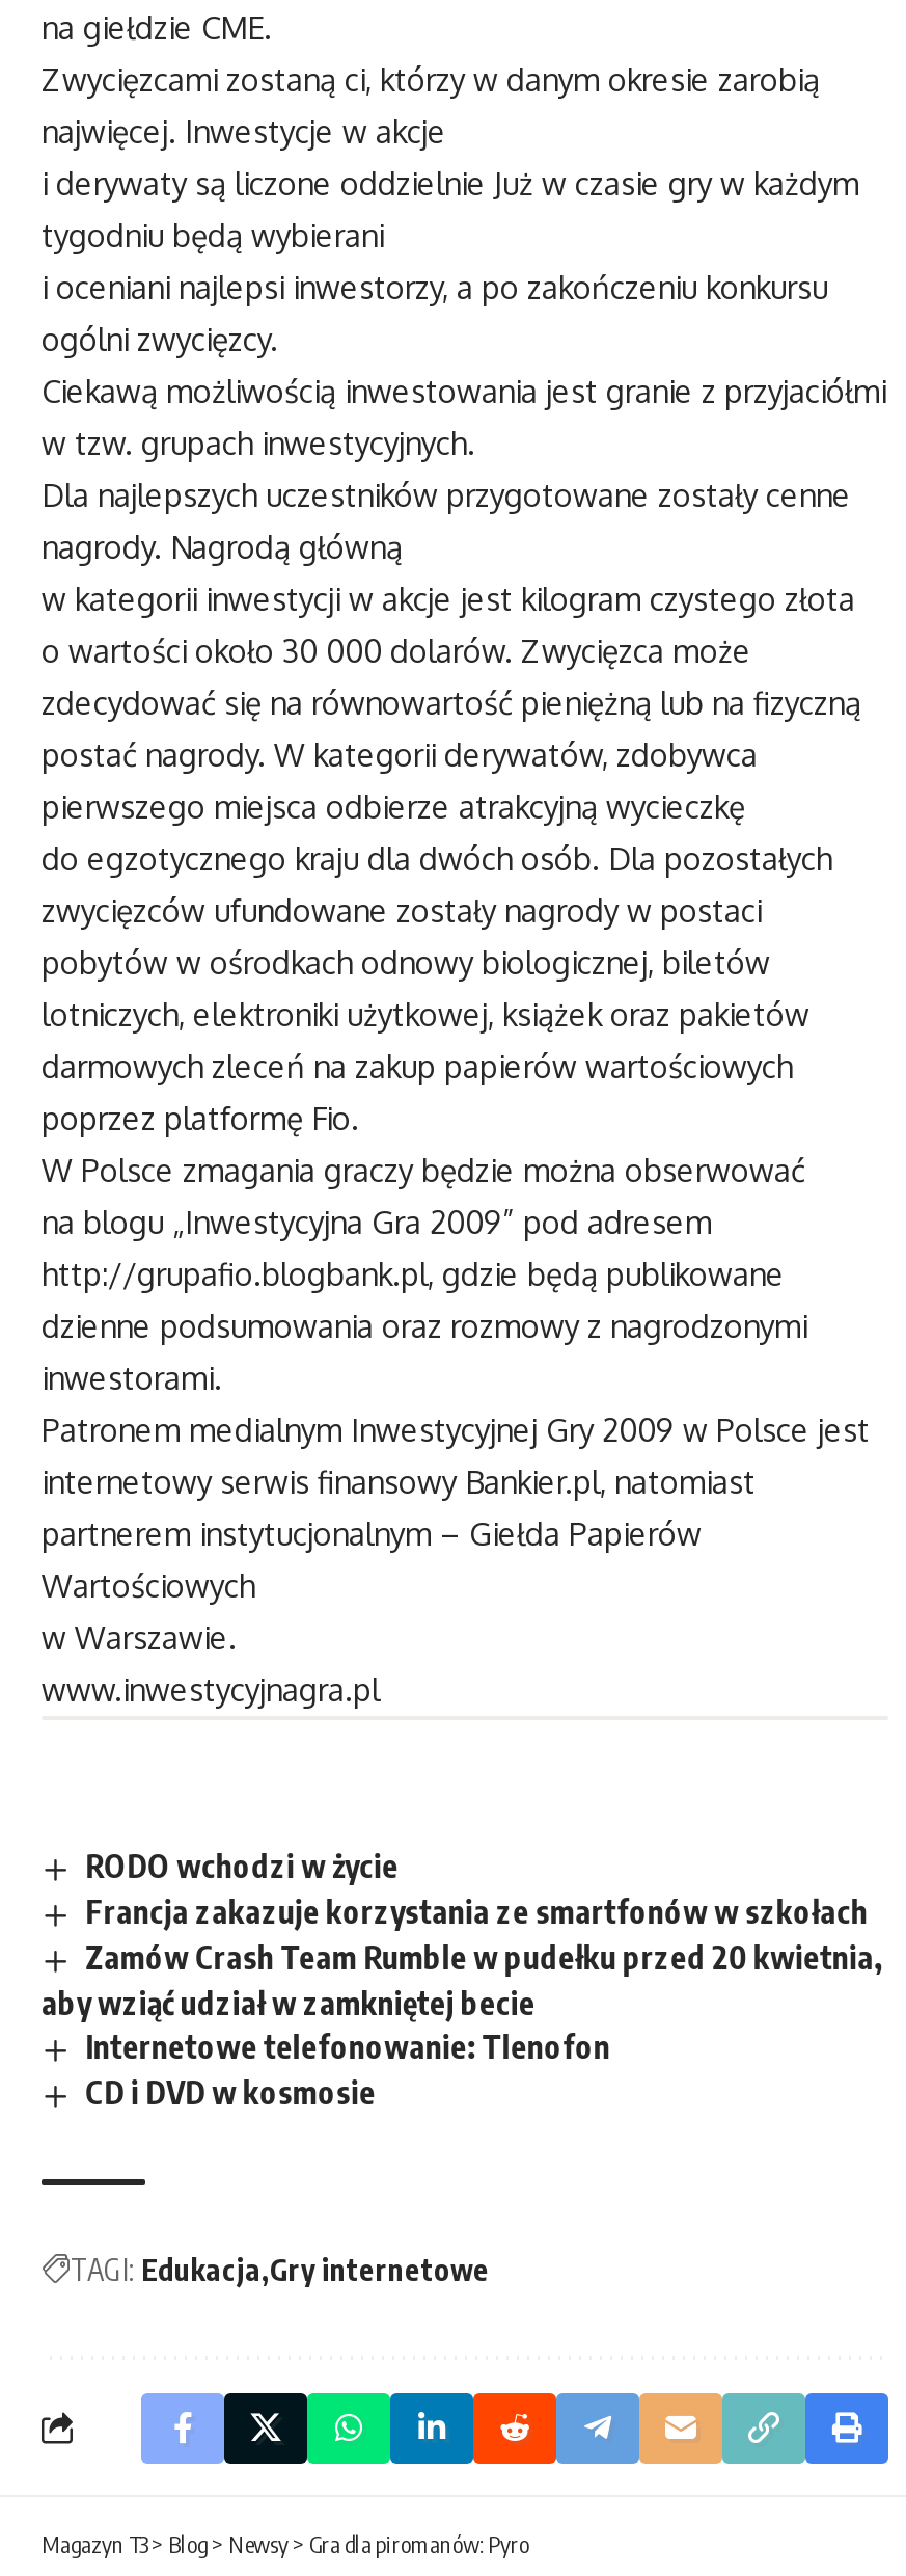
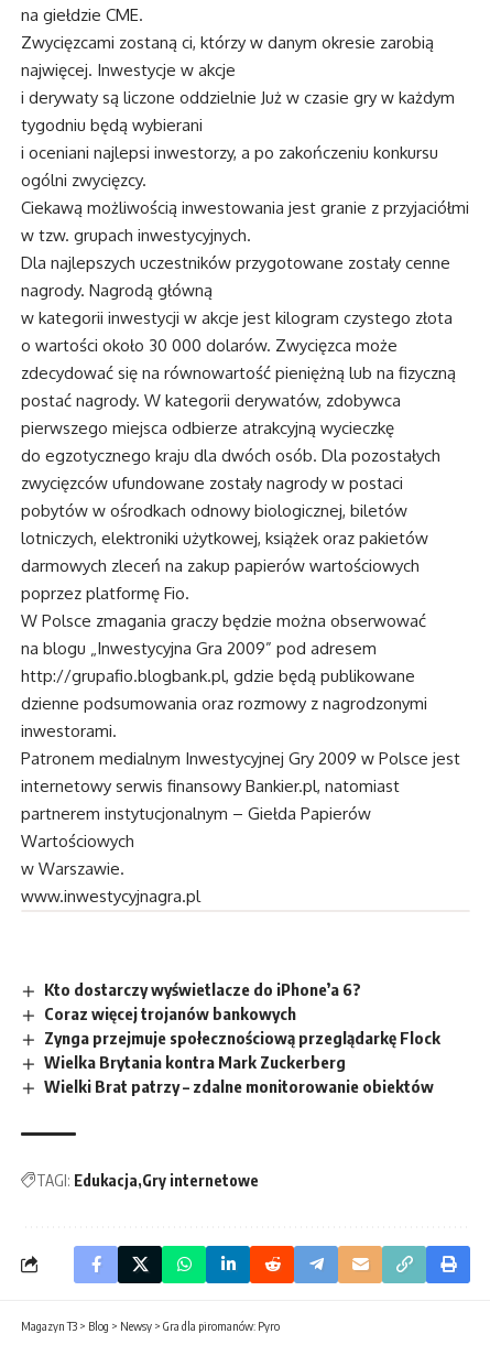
[42,1847,882,2110] RODO wchodzi w życie | Francja zakazuje korzystania ze smartfonów w szkołach | Zamów Crash Team Rumble w pudełku przed 20 kwietnia, | aby wziąć udział w zamkniętej becie | Internetowe telefonowanie: Tlenofon | CD i DVD w kosmosie -> [44,979,441,1096] Kto dostarczy wyświetlacze do iPhone’a 6? | Coraz więcej trojanów bankowych | Zynga przejmuje społecznościową przeglądarkę Flock | Wielka Brytania kontra Mark Zuckerberg | Wielki Brat patrzy – zdalne monitorowanie obiektów

